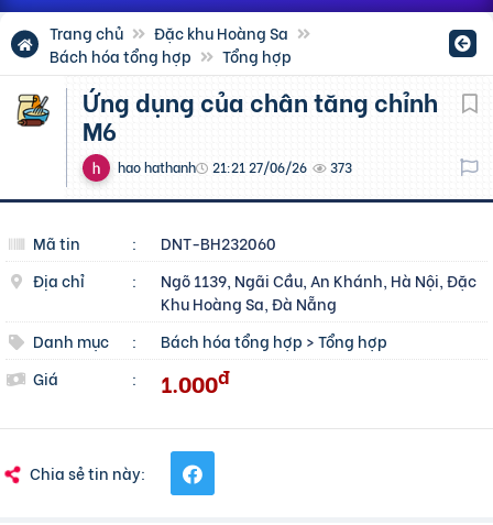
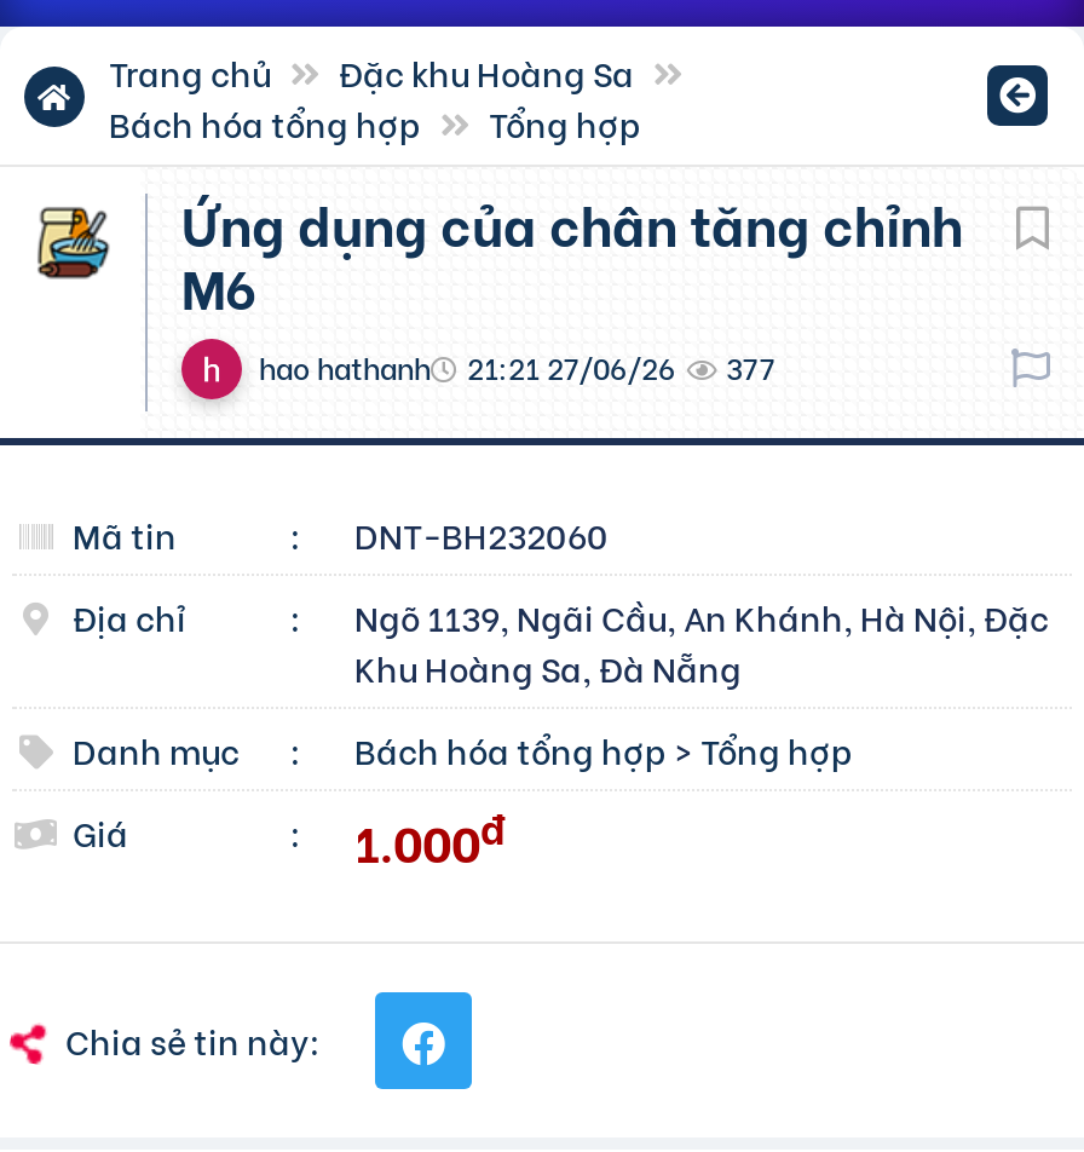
[118,157,352,176] hao hathanh 21:21 27/06/26 373 -> [259,346,774,387] hao hathanh 21:21 27/06/26 377

